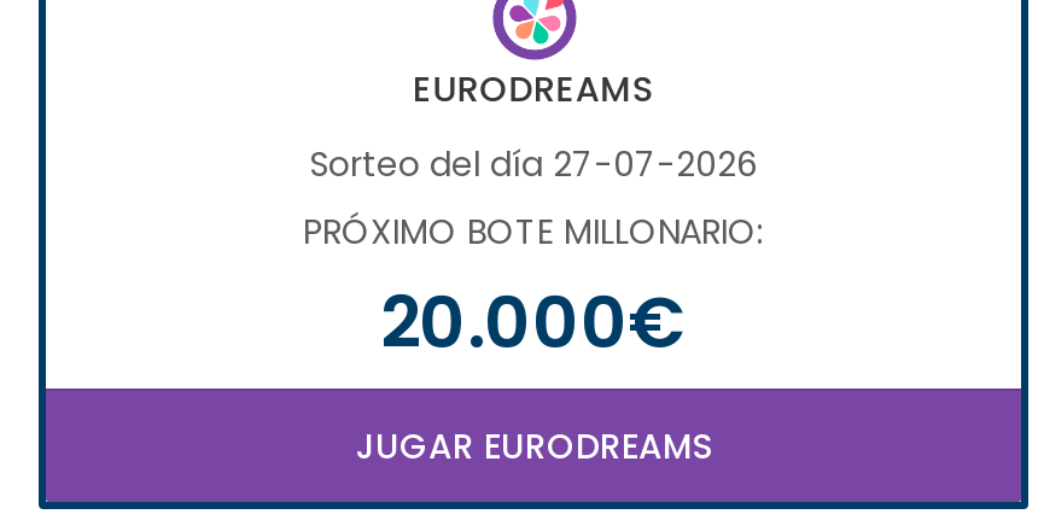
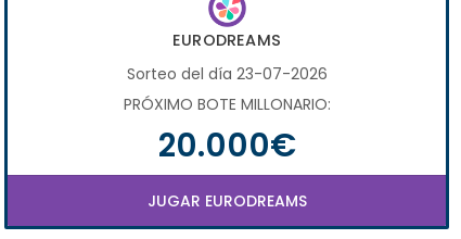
[309,140,758,188] Sorteo del día 27-07-2026 -> [126,63,327,85] Sorteo del día 23-07-2026

